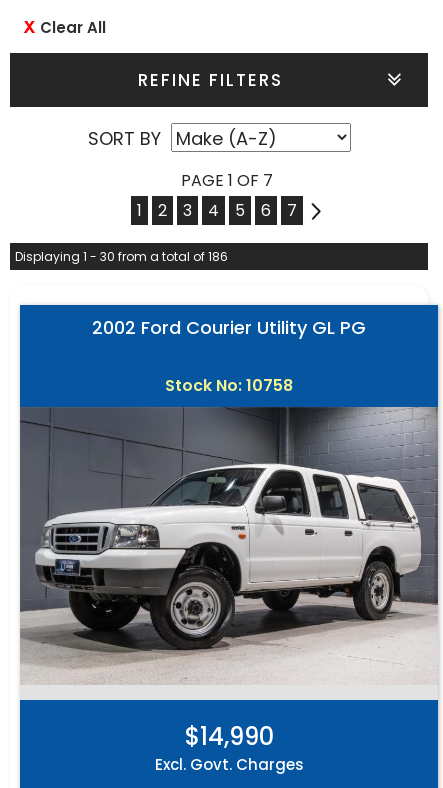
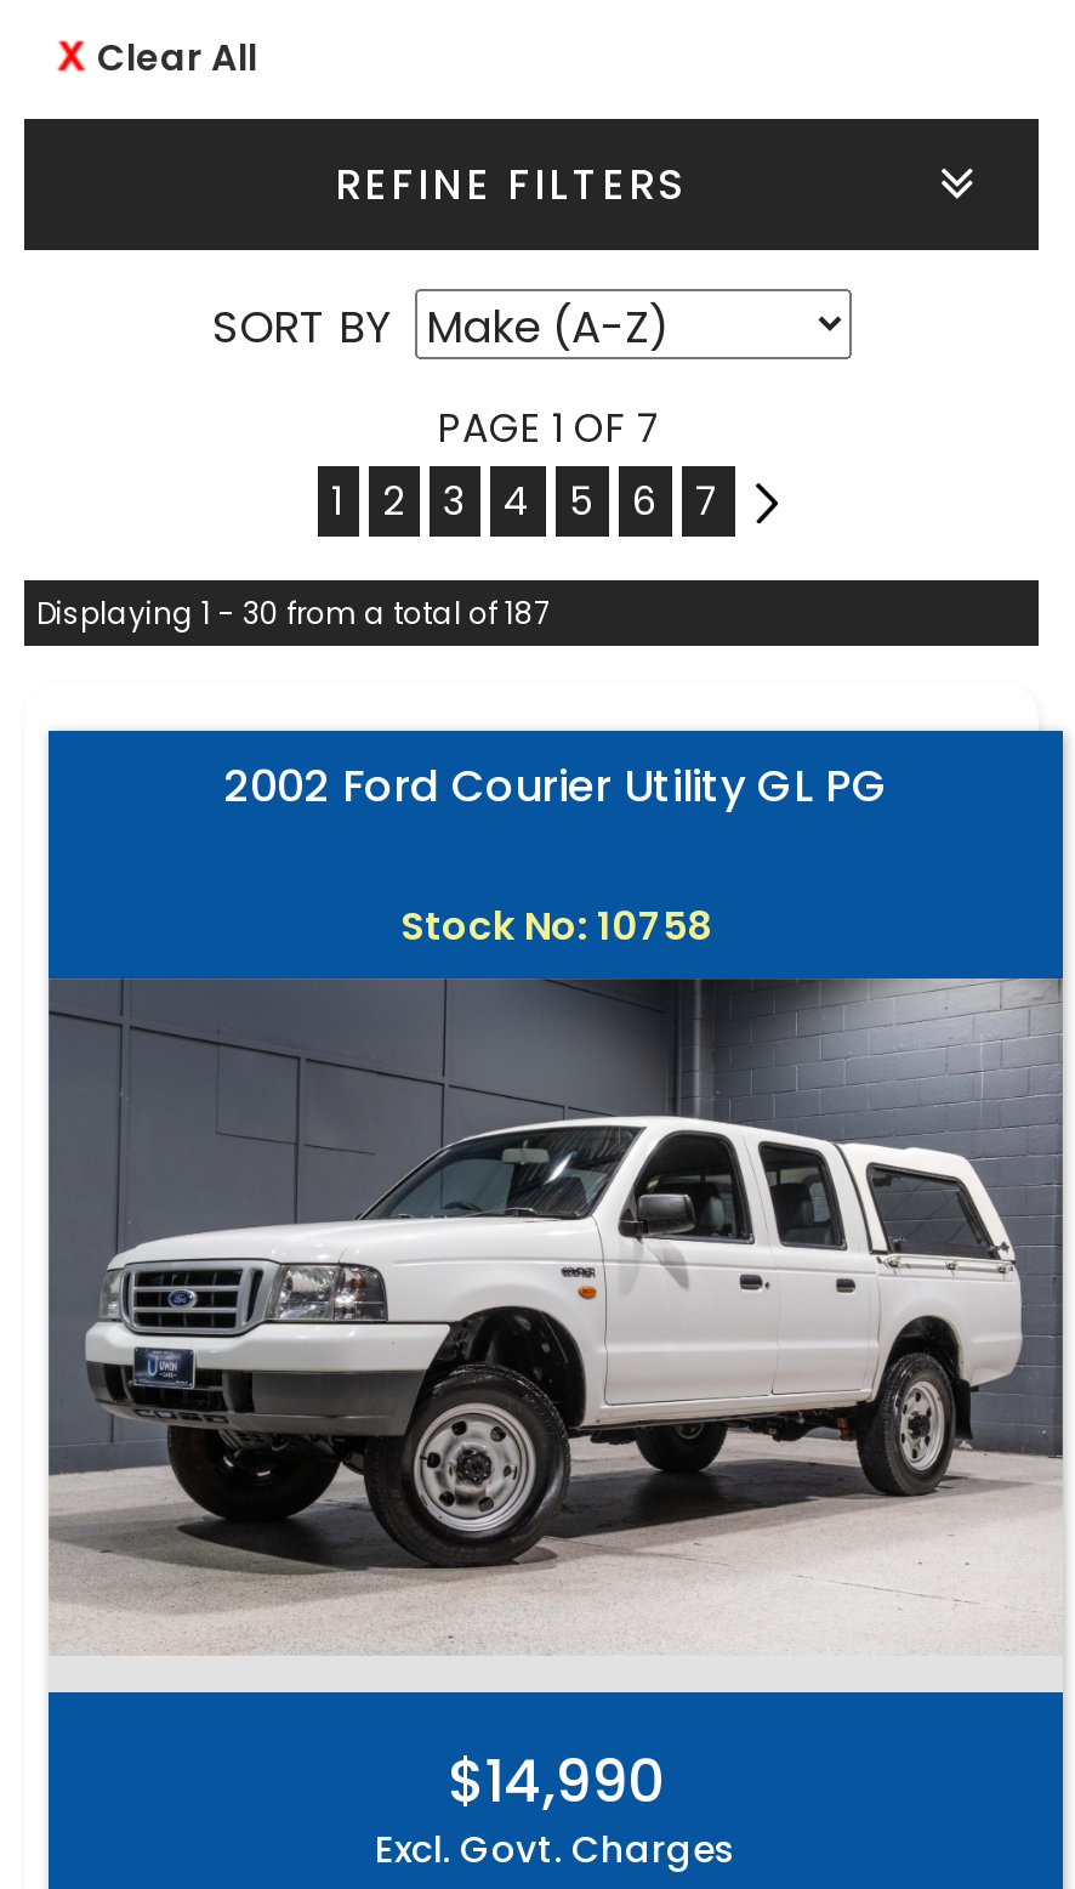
[15,248,228,265] Displaying 1 - 30 from a total of 186 -> [36,592,551,634] Displaying 1 - 30 from a total of 187

